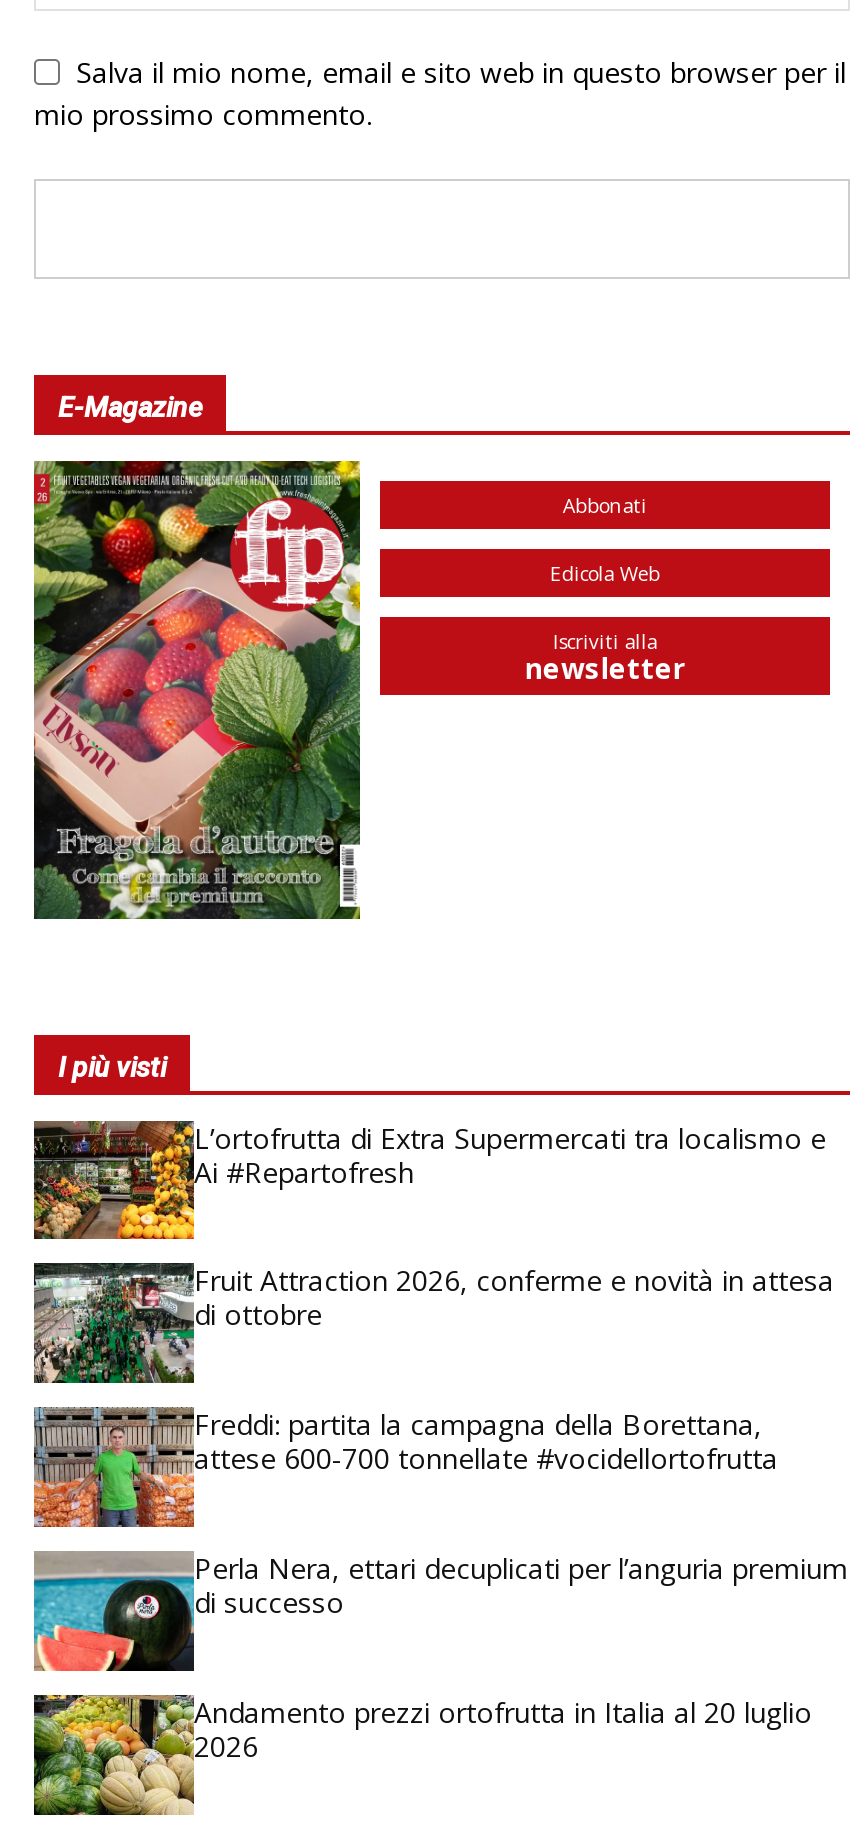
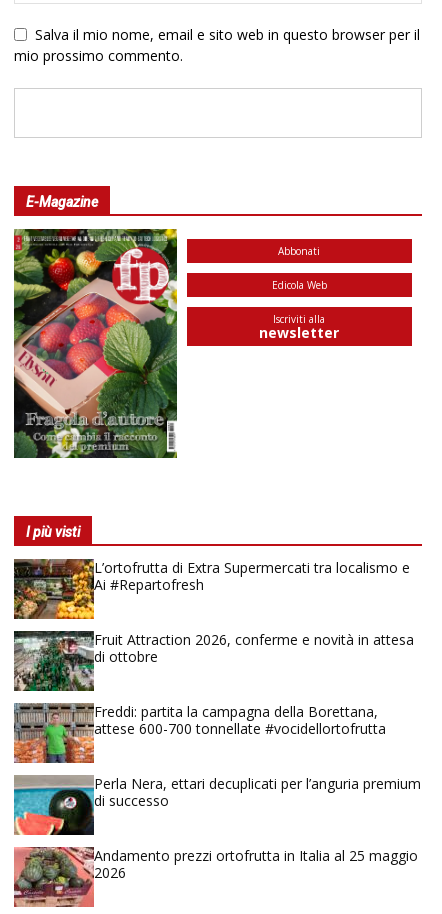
[32,1692,812,1816] [image] | Andamento prezzi ortofrutta in Italia al 20 luglio -> [13,846,418,908] [image] | Andamento prezzi ortofrutta in Italia al 25 maggio

